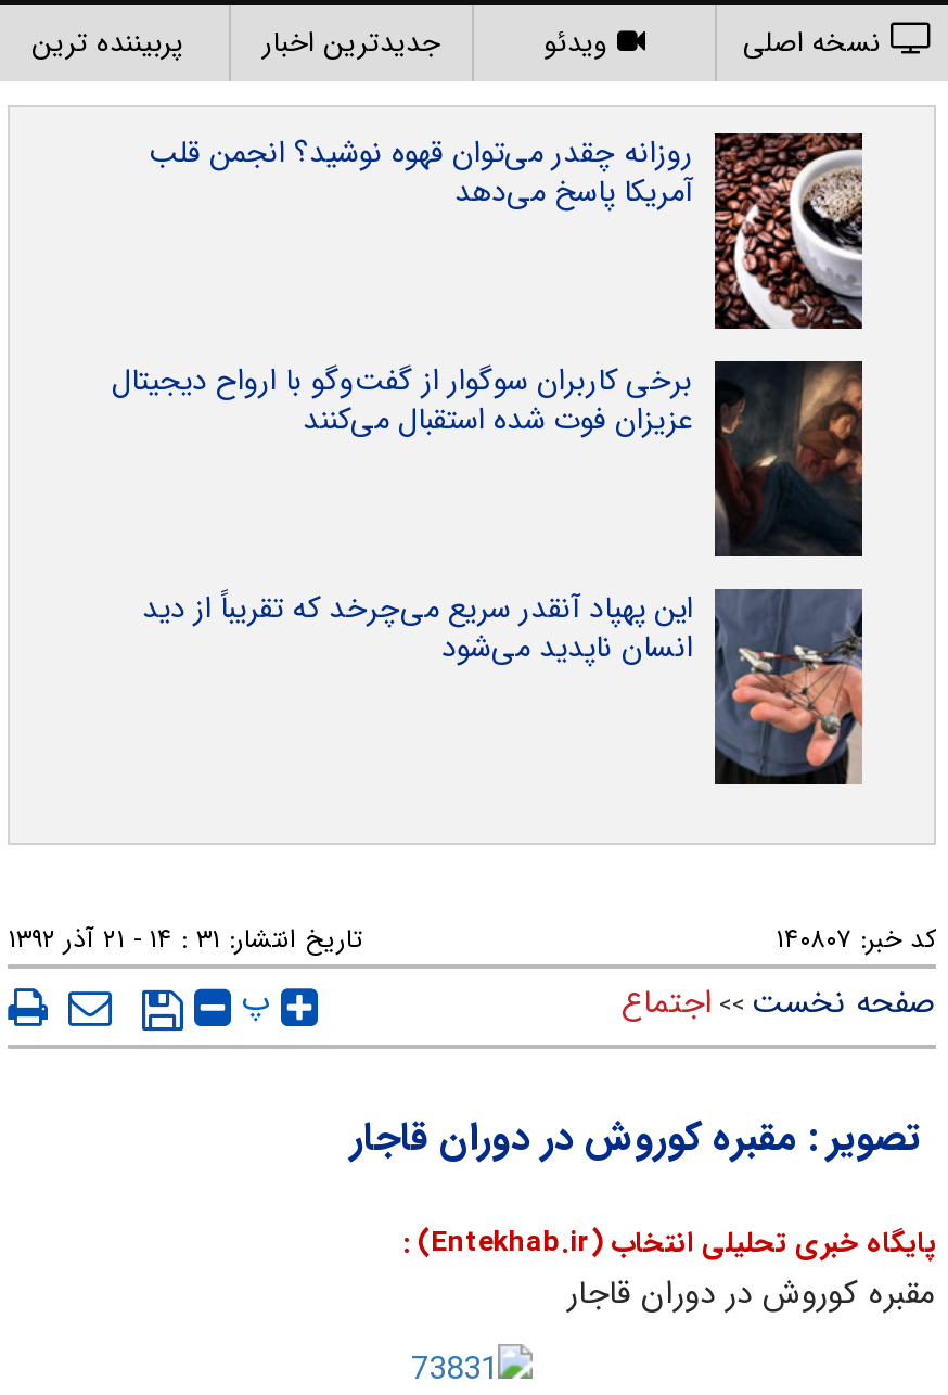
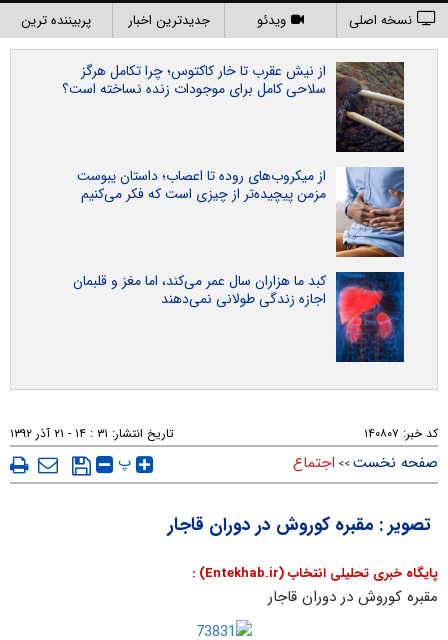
[149,129,862,329] [image] | روزانه چقدر می‌توان قهوه نوشید؟ انجمن قلب | آمریکا پاسخ می‌دهد -> [62,60,404,153] [image] | از نیش عقرب تا خار کاکتوس؛ چرا تکامل هرگز | سلاحی کامل برای موجودات زنده نساخته است؟
[112,357,864,559] [image] | برخی کاربران سوگوار از گفت‌وگو با ارواح دیجیتال | عزیزان فوت شده استقبال می‌کنند -> [77,165,405,258] [image] | از میکروب‌های روده تا اعصاب؛ داستان یبوست | مزمن پیچیده‌تر از چیزی است که فکر می‌کنیم
[142,585,864,784] [image] | این پهپاد آنقدر سریع می‌چرخد که تقریباً از دید | انسان ناپدید می‌شود -> [73,270,405,363] [image] | کبد ما هزاران سال عمر می‌کند، اما مغز و قلبمان | اجازه زندگی طولانی نمی‌دهند

